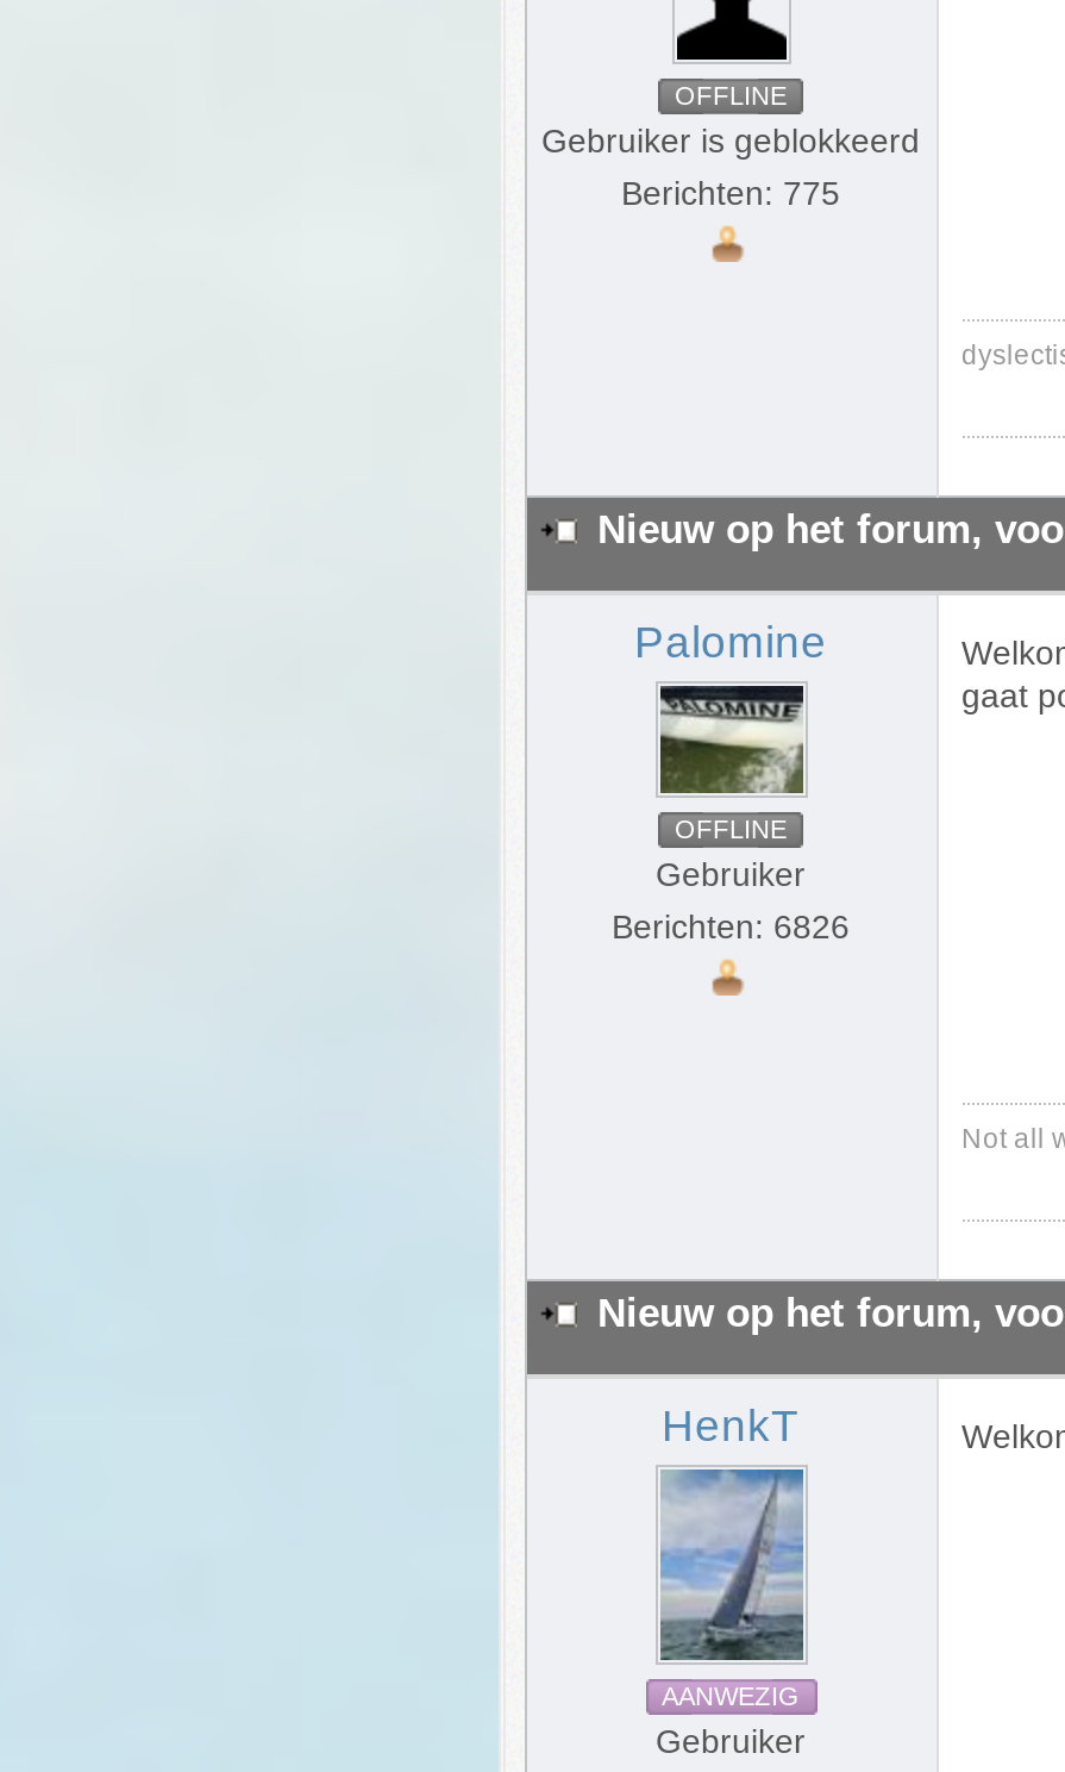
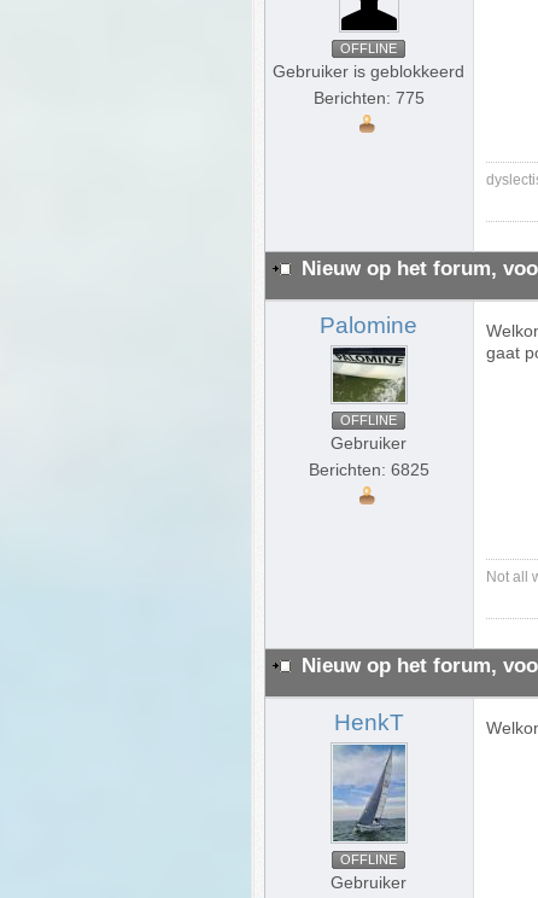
[612,907,850,946] Berichten: 6826 -> [308,460,429,479] Berichten: 6825
[662,1681,800,1710] AANWEZIG -> [340,852,397,867] OFFLINE

